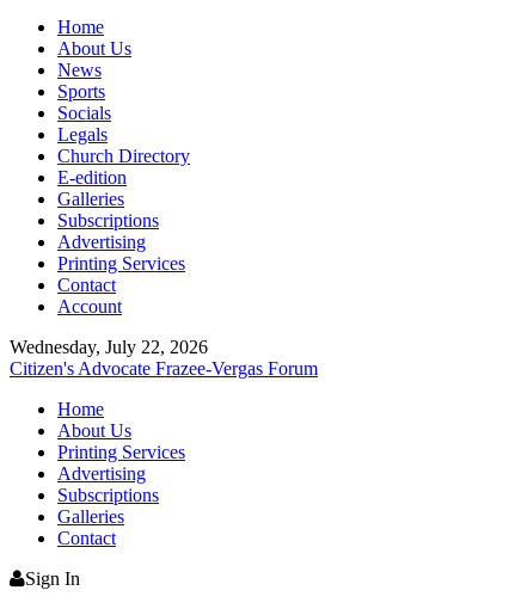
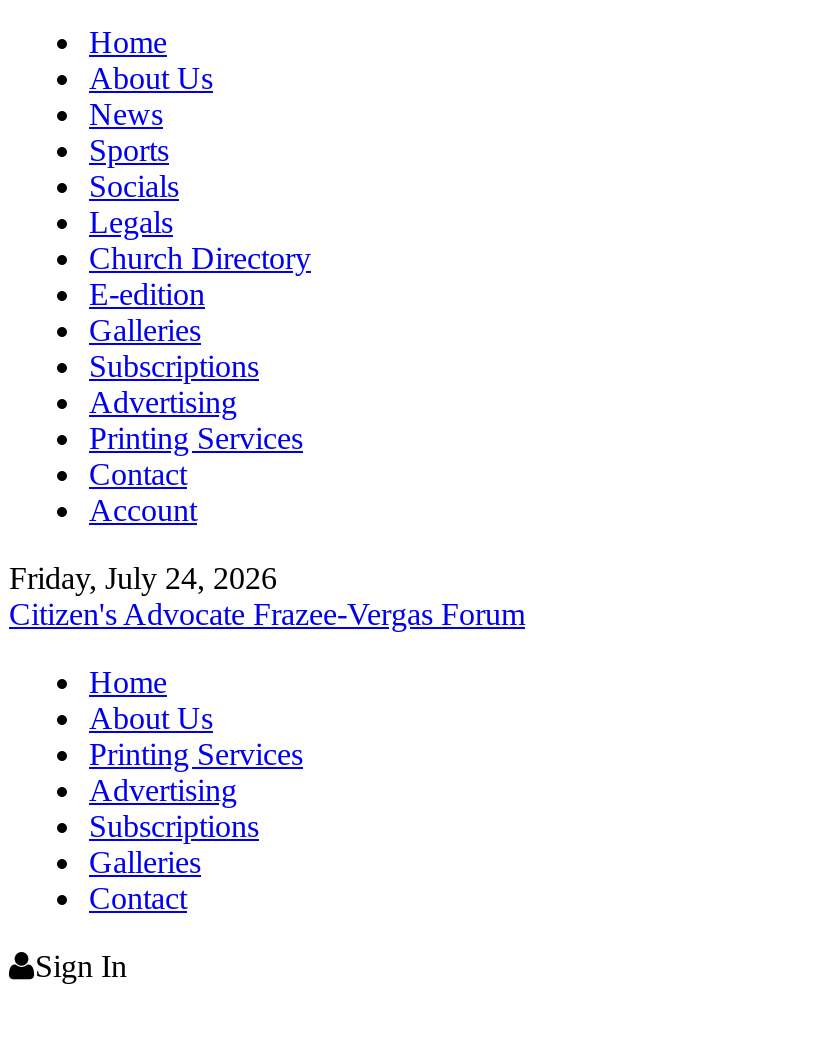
[10,337,208,357] Wednesday, July 22, 2026 -> [9,561,277,595] Friday, July 24, 2026

